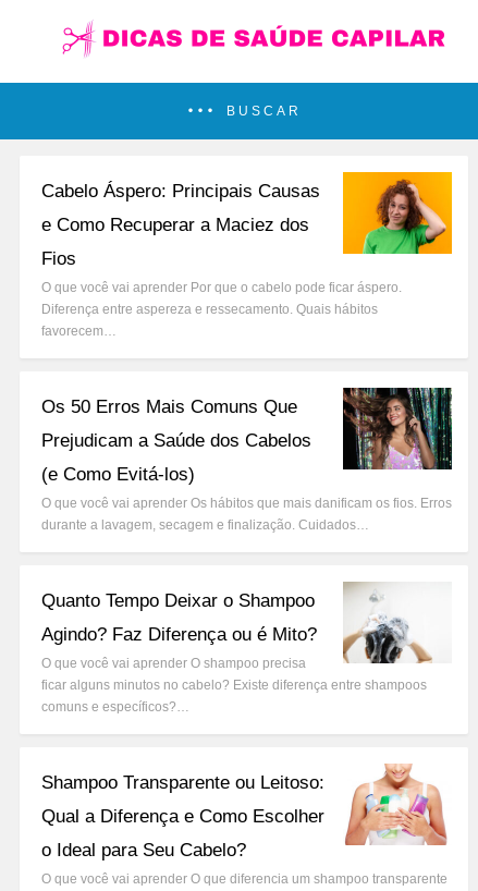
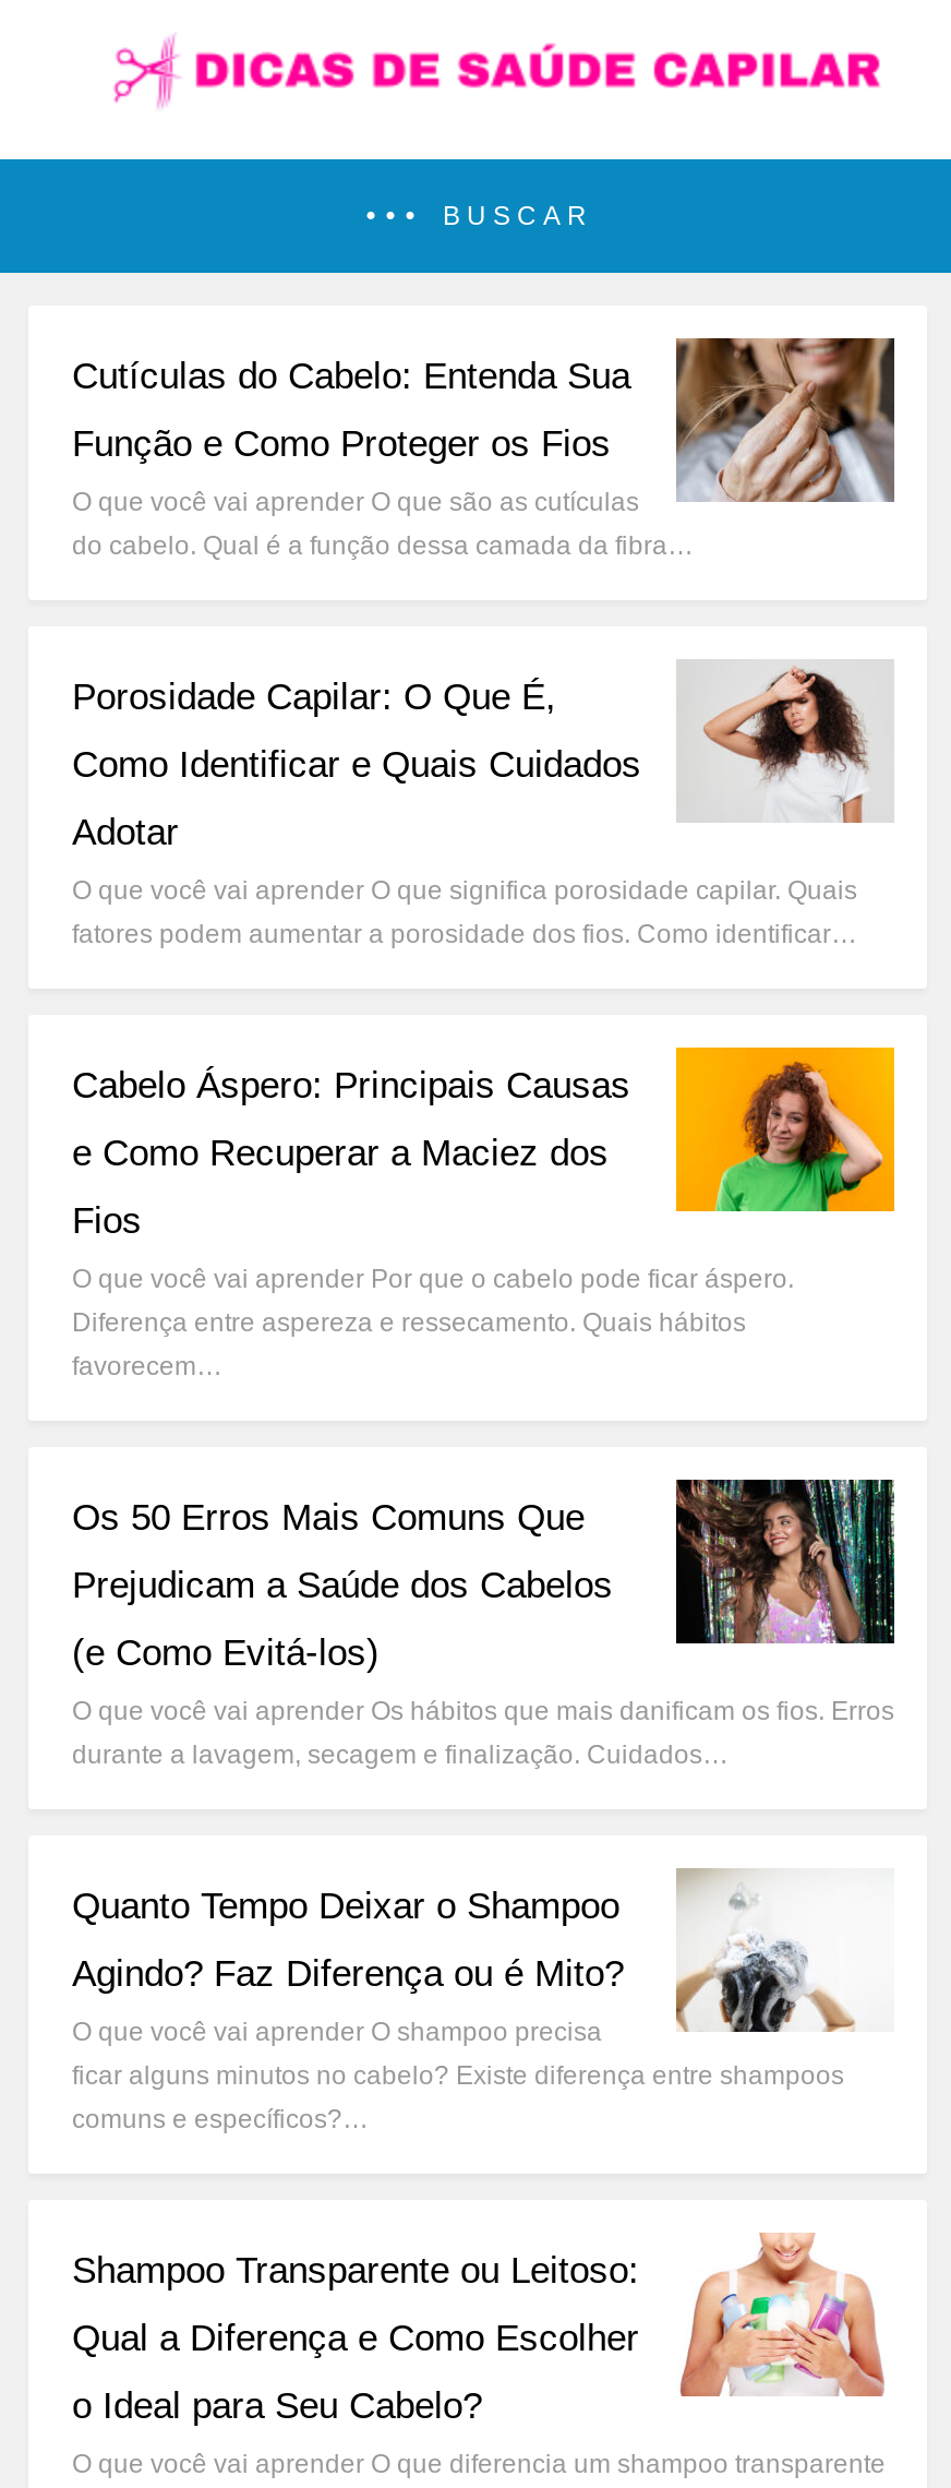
none -> [72,336,896,561] [image] | Cutículas do Cabelo: Entenda Sua | Função e Como Proteger os Fios | O que você vai aprender O que são as cutículas | do cabelo. Qual é a função dessa camada da fibra…
none -> [72,661,892,949] [image] | Porosidade Capilar: O Que É, | Como Identificar e Quais Cuidados | Adotar | O que você vai aprender O que significa porosidade capilar. Quais | fatores podem aumentar a porosidade dos fios. Como identificar…

